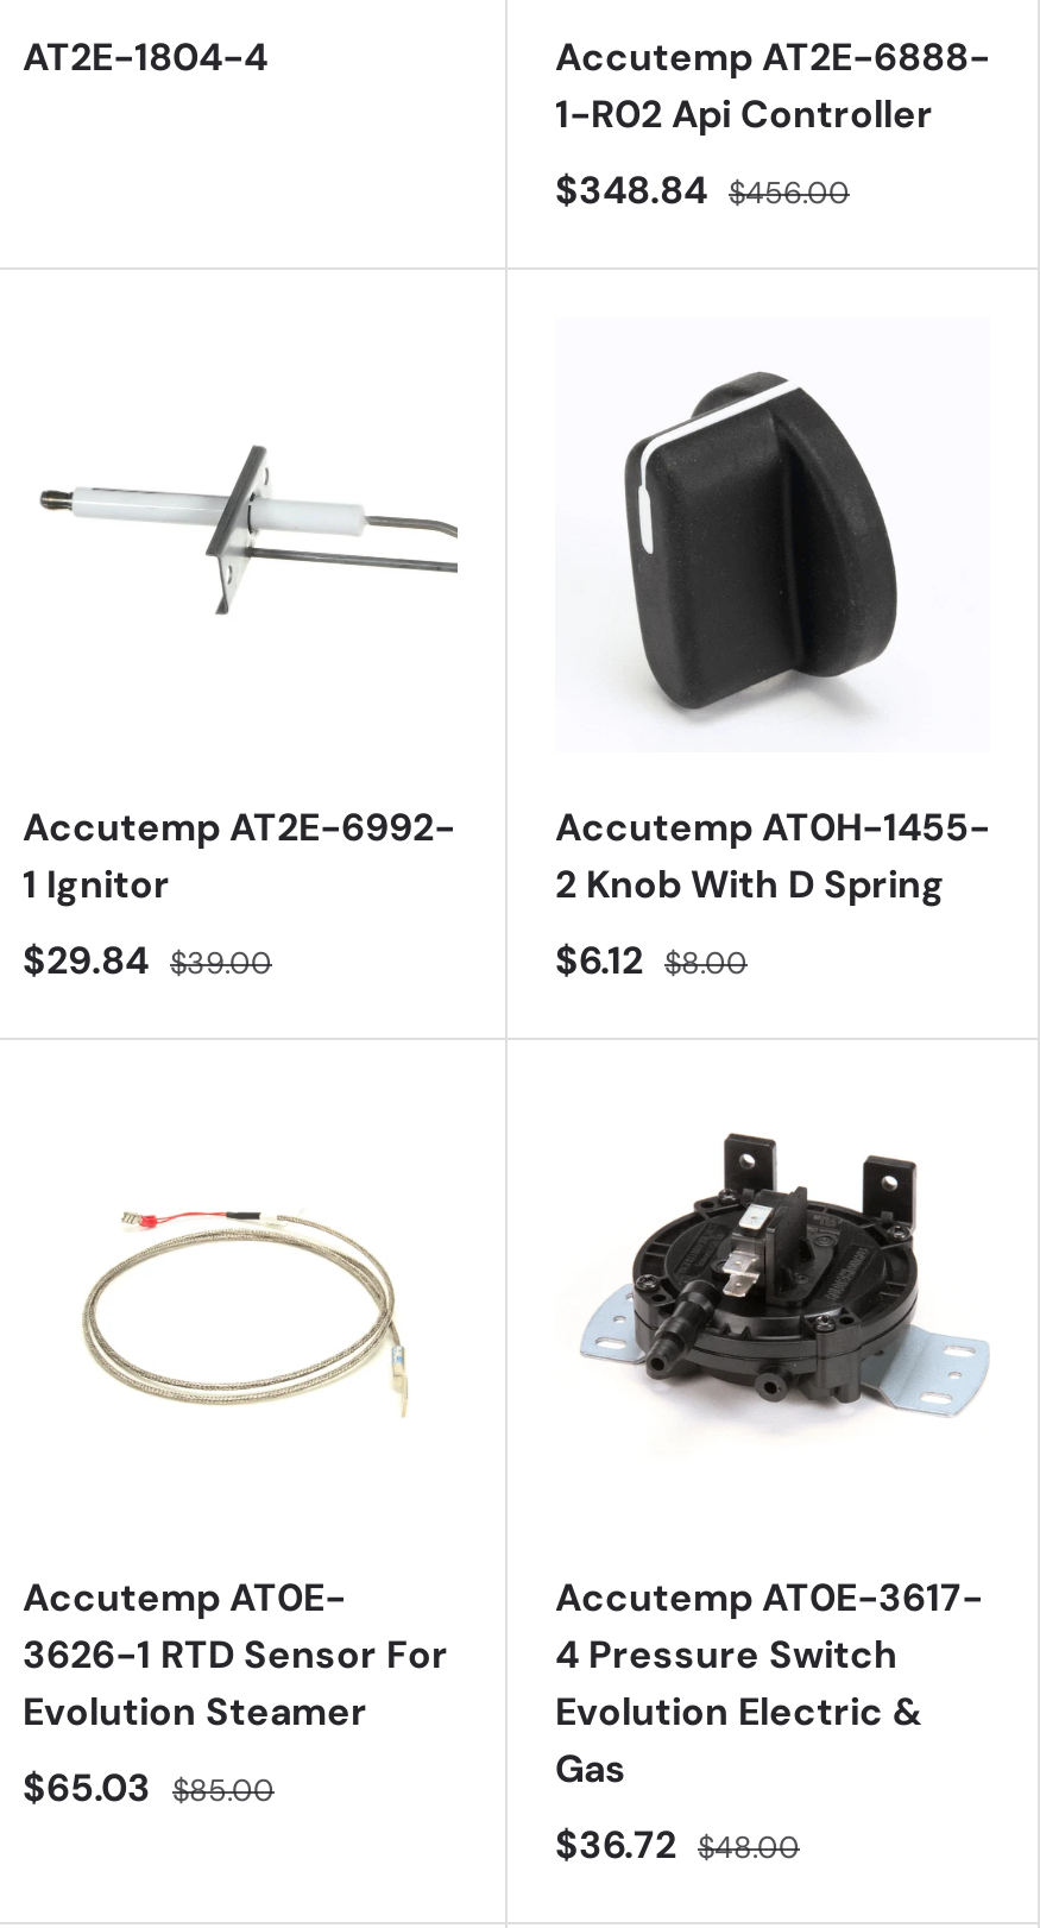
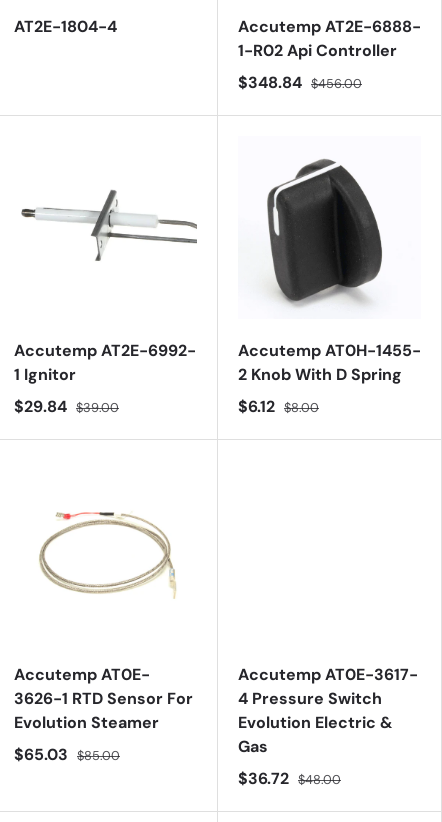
[581,1130,990,1420] [image] -> none

